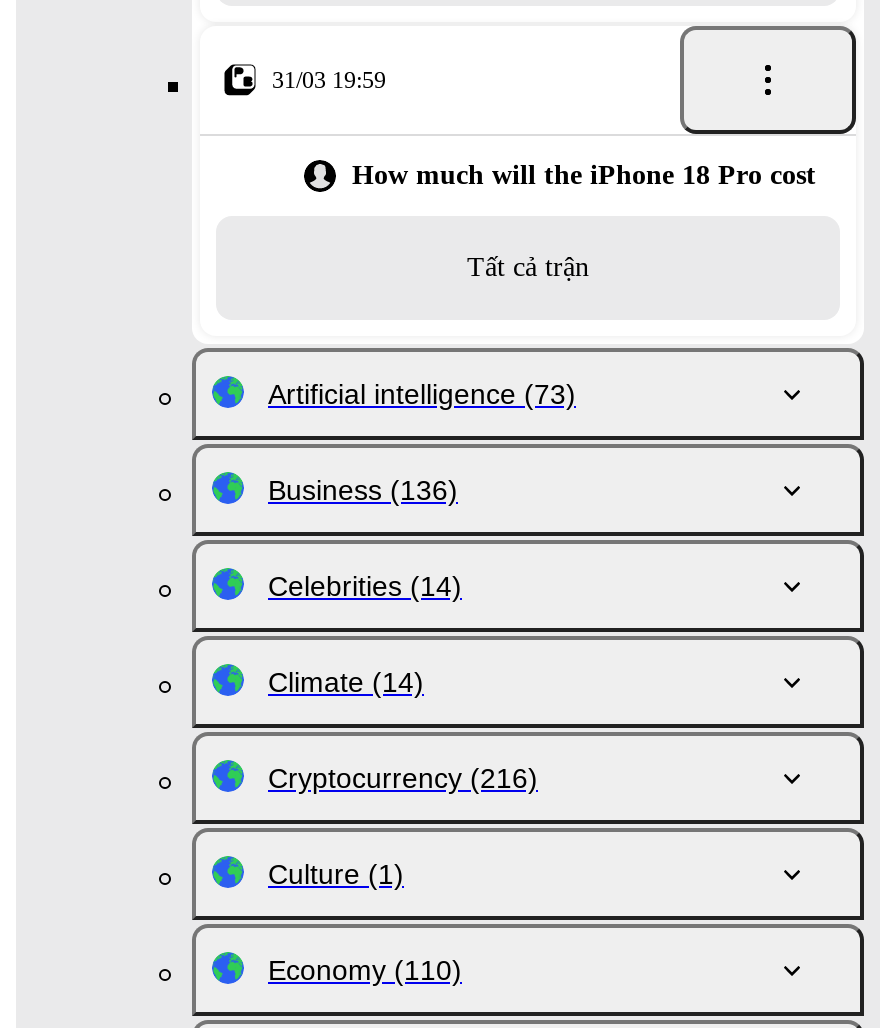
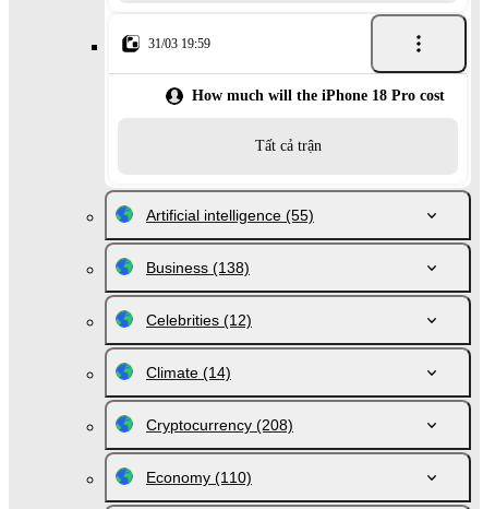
[268,378,576,410] Artificial intelligence (73) -> [146,206,314,224] Artificial intelligence (55)
[268,474,458,506] Business (136) -> [146,259,250,276] Business (138)
[268,570,462,602] Celebrities (14) -> [146,311,252,329] Celebrities (12)
[268,762,538,890] Cryptocurrency (216) | Culture (1) -> [146,416,293,434] Cryptocurrency (208)

